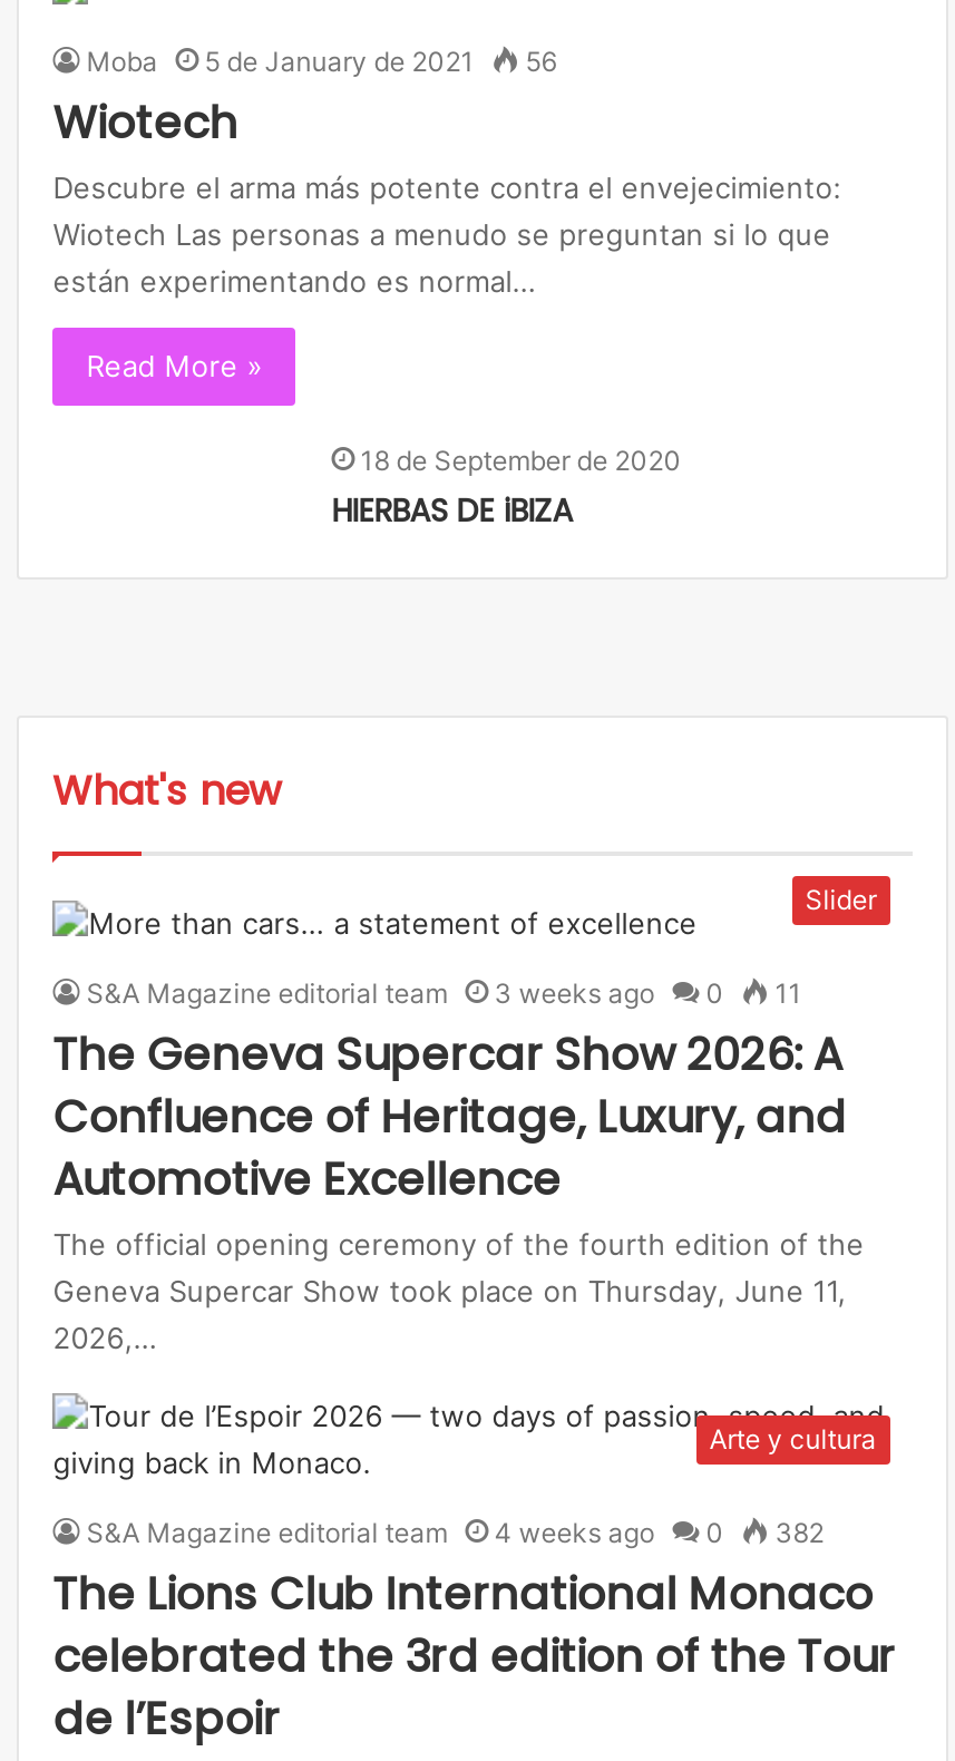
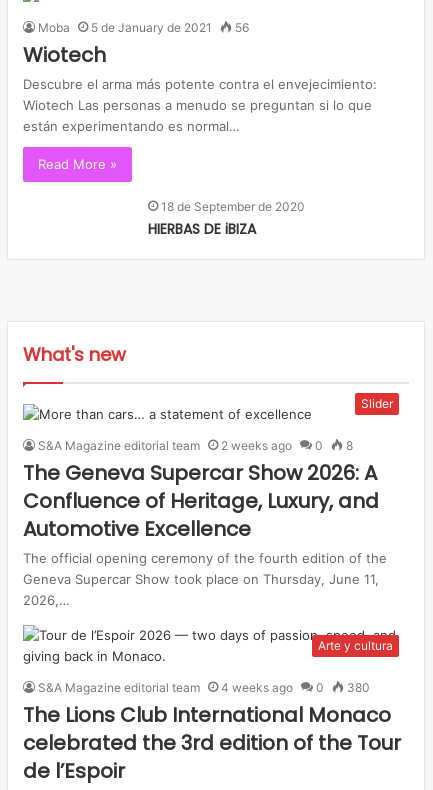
[494,976,655,1010] 3 weeks ago -> [221,438,292,453] 2 weeks ago
[768,976,802,1010] 11 -> [343,438,353,453] 8
[86,1516,824,1549] S&A Magazine editorial team 4 weeks ago 0 382 -> [38,680,370,695] S&A Magazine editorial team 4 weeks ago 0 380

